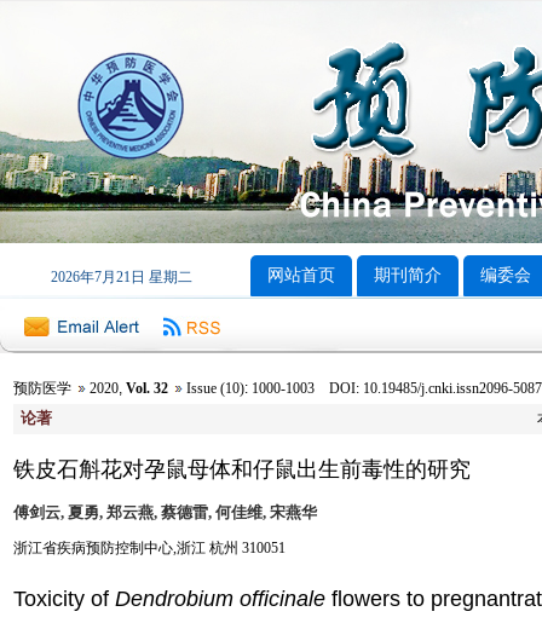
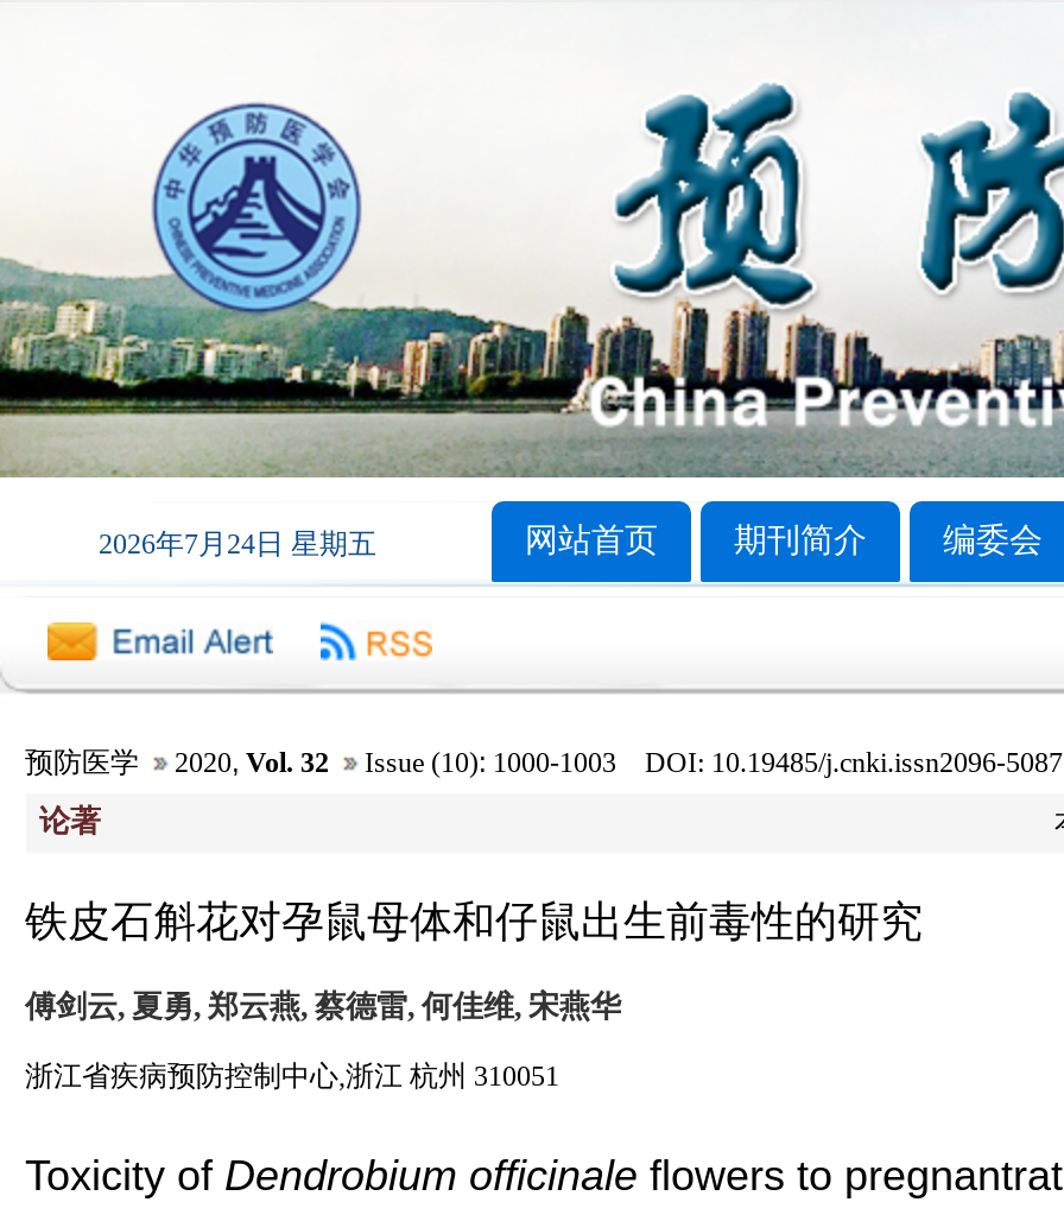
[50,269,192,285] 2026年7月21日 星期二 -> [99,527,376,561] 2026年7月24日 星期五

